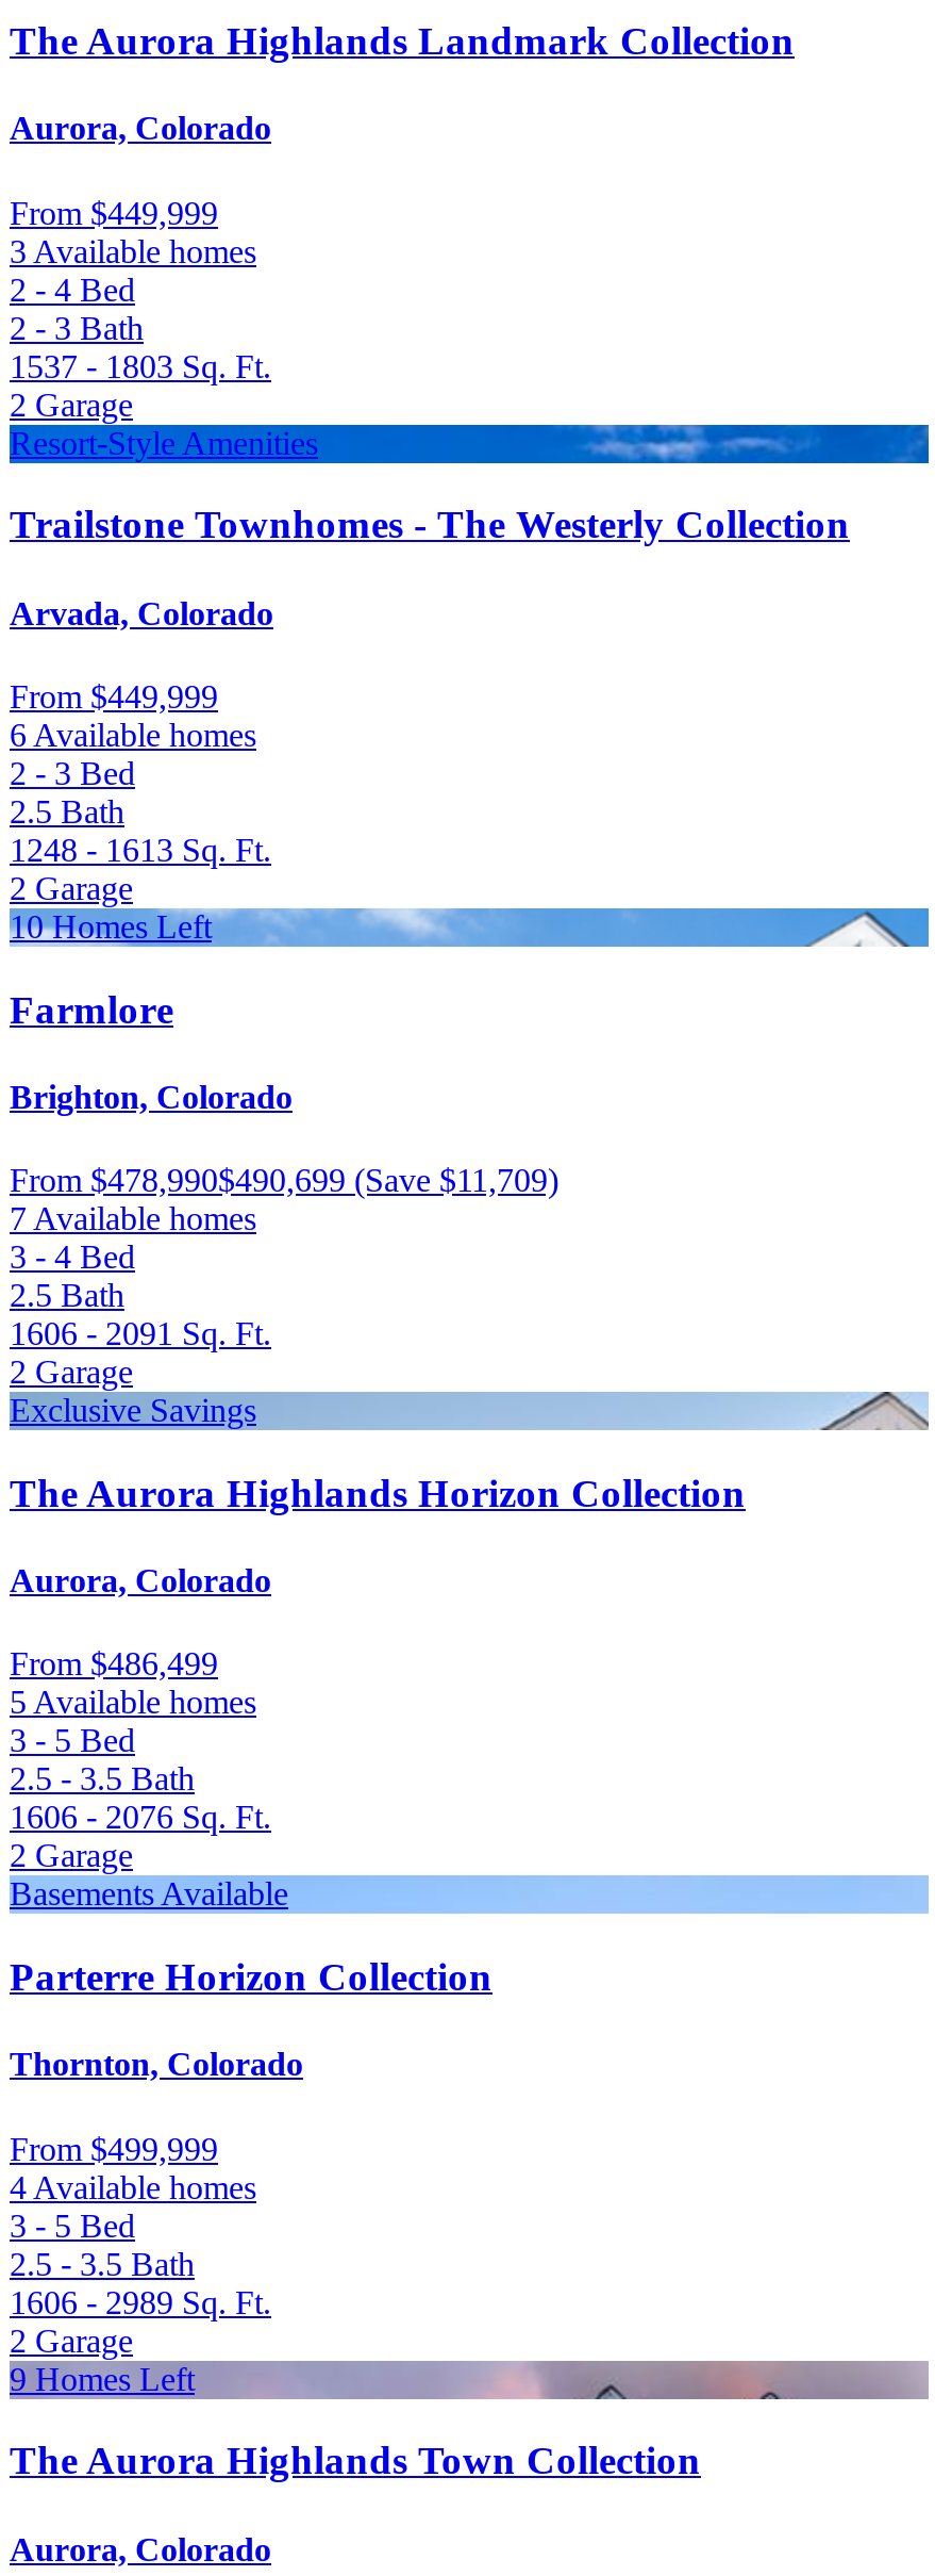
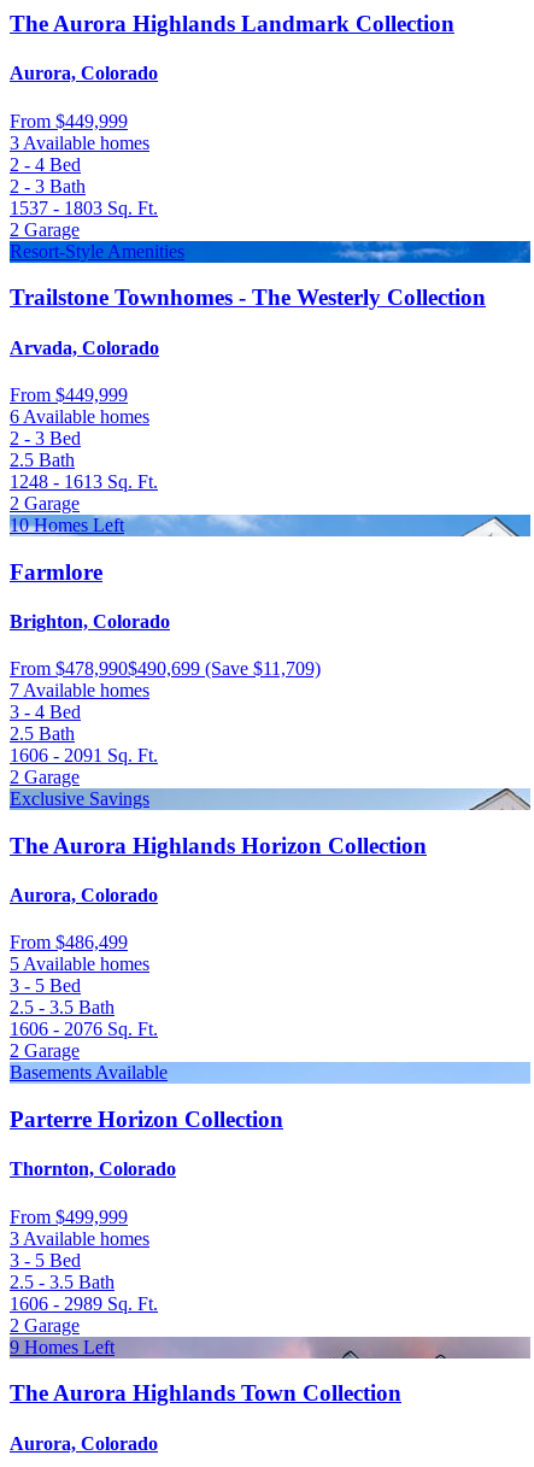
[10,2169,256,2205] 4 Available homes -> [10,1228,149,1248] 3 Available homes

